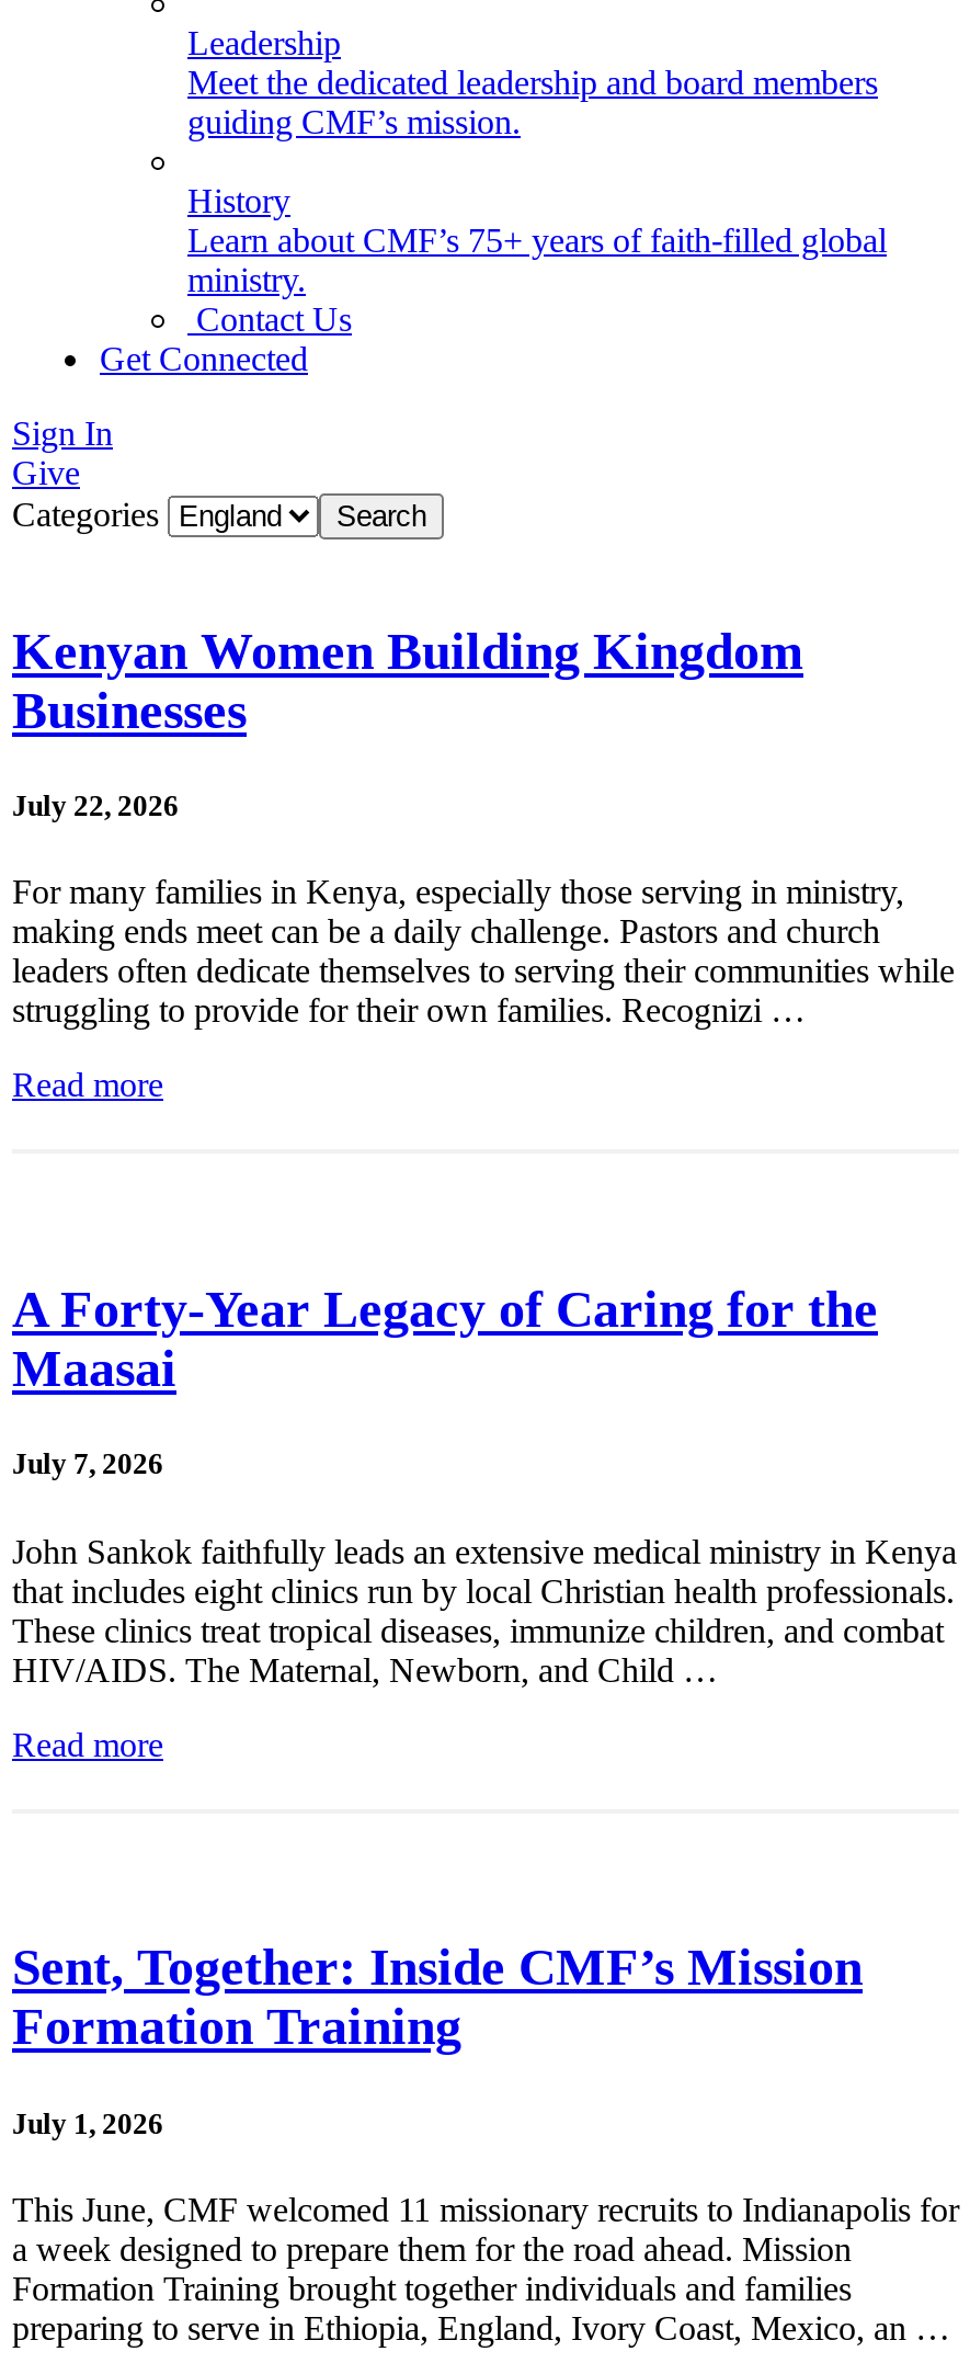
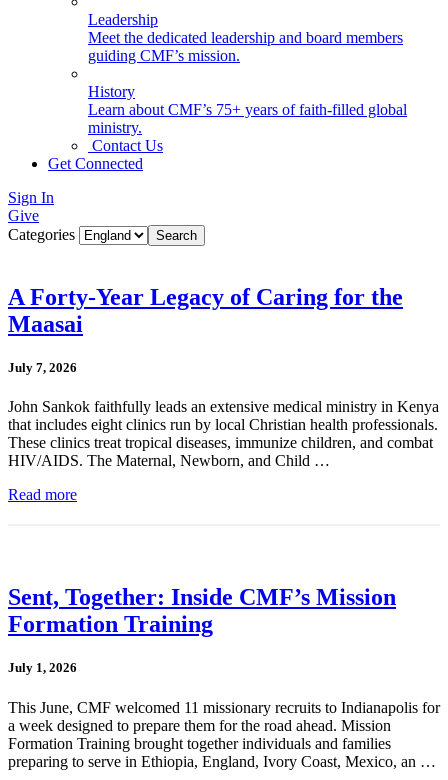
[12,623,955,1104] Kenyan Women Building Kingdom | Businesses | July 22, 2026 | For many families in Kenya, especially those serving in ministry, | making ends meet can be a daily challenge. Pastors and church | leaders often dedicate themselves to serving their communities while | struggling to provide for their own families. Recognizi … | Read more -> none

